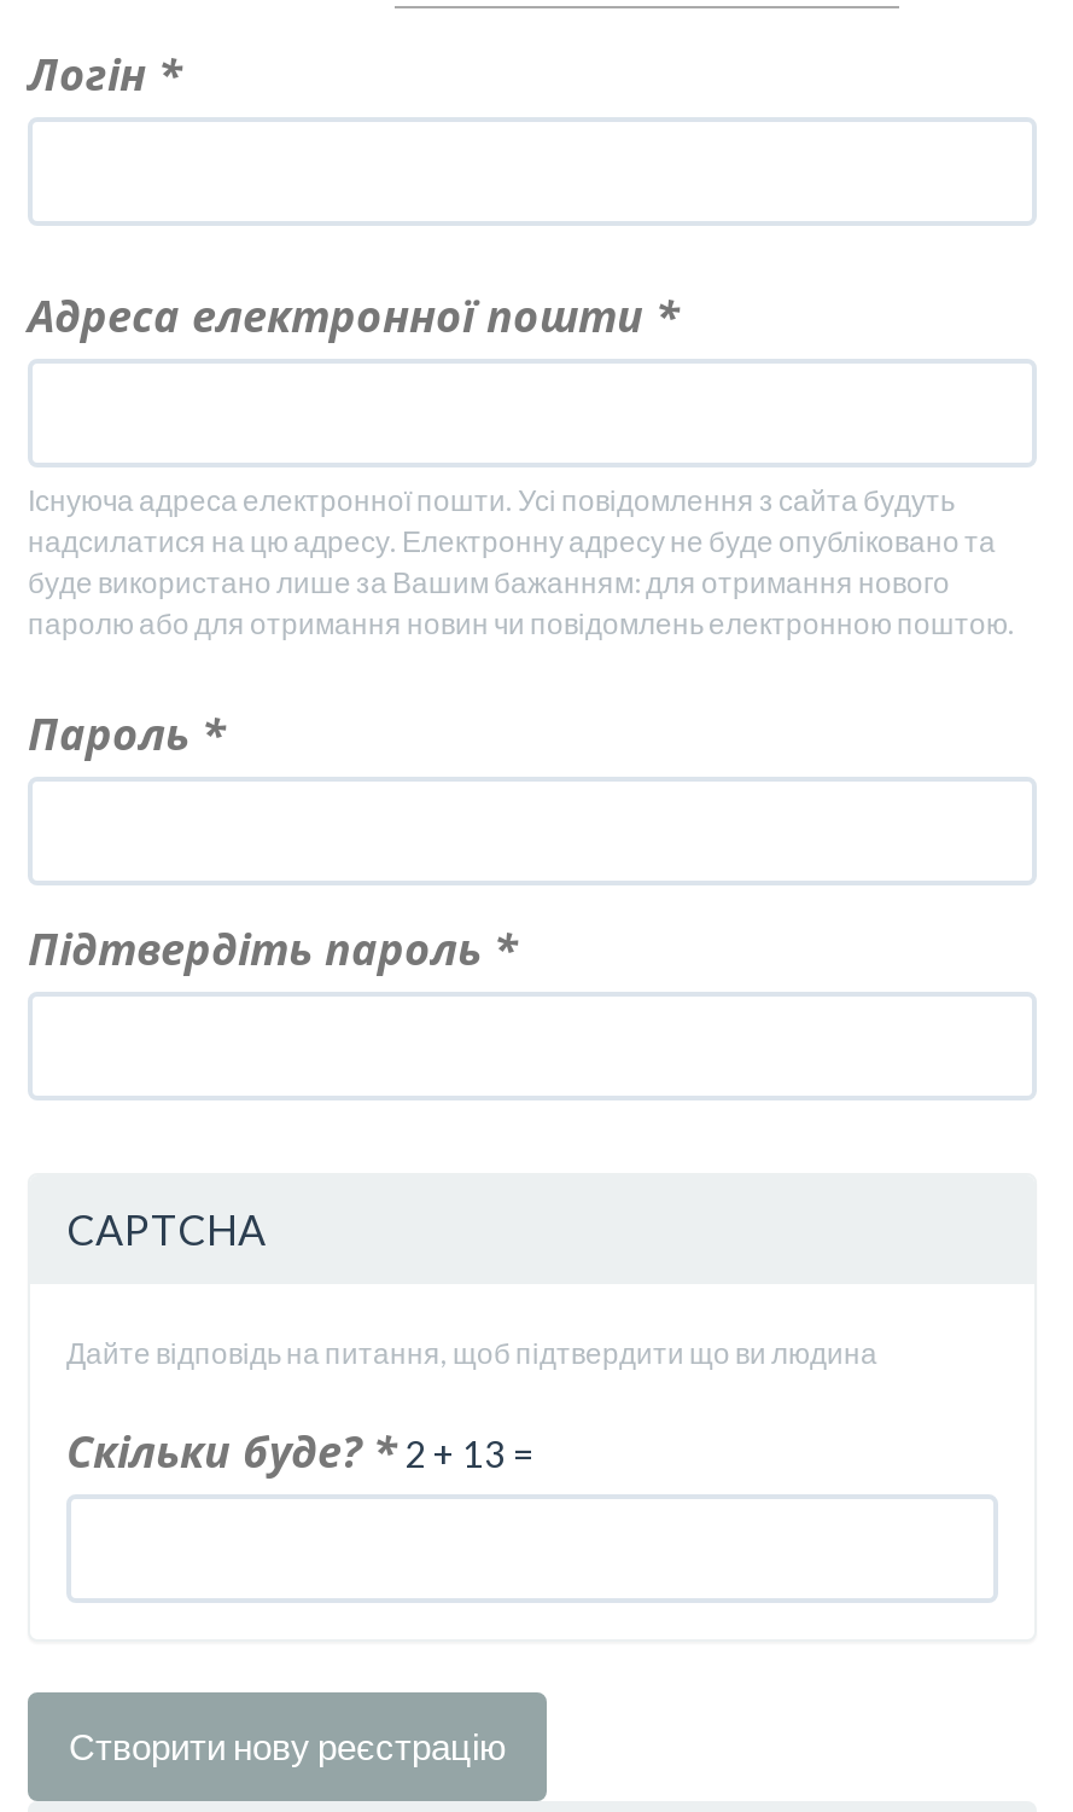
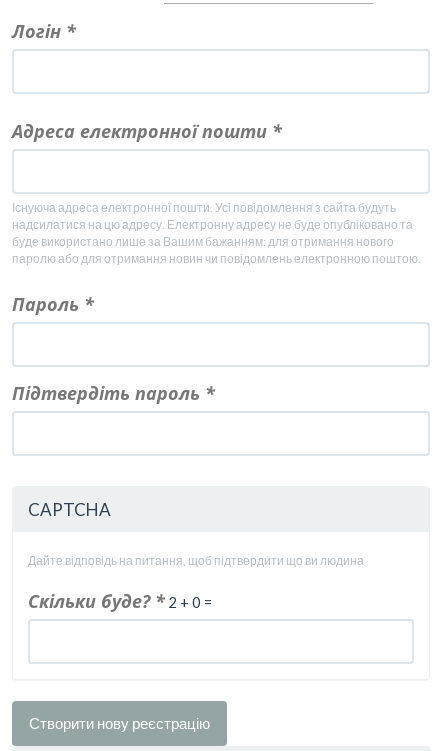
[66,1422,532,1480] Скільки буде? *2 + 13 = -> [28,589,212,613] Скільки буде? *2 + 0 =

